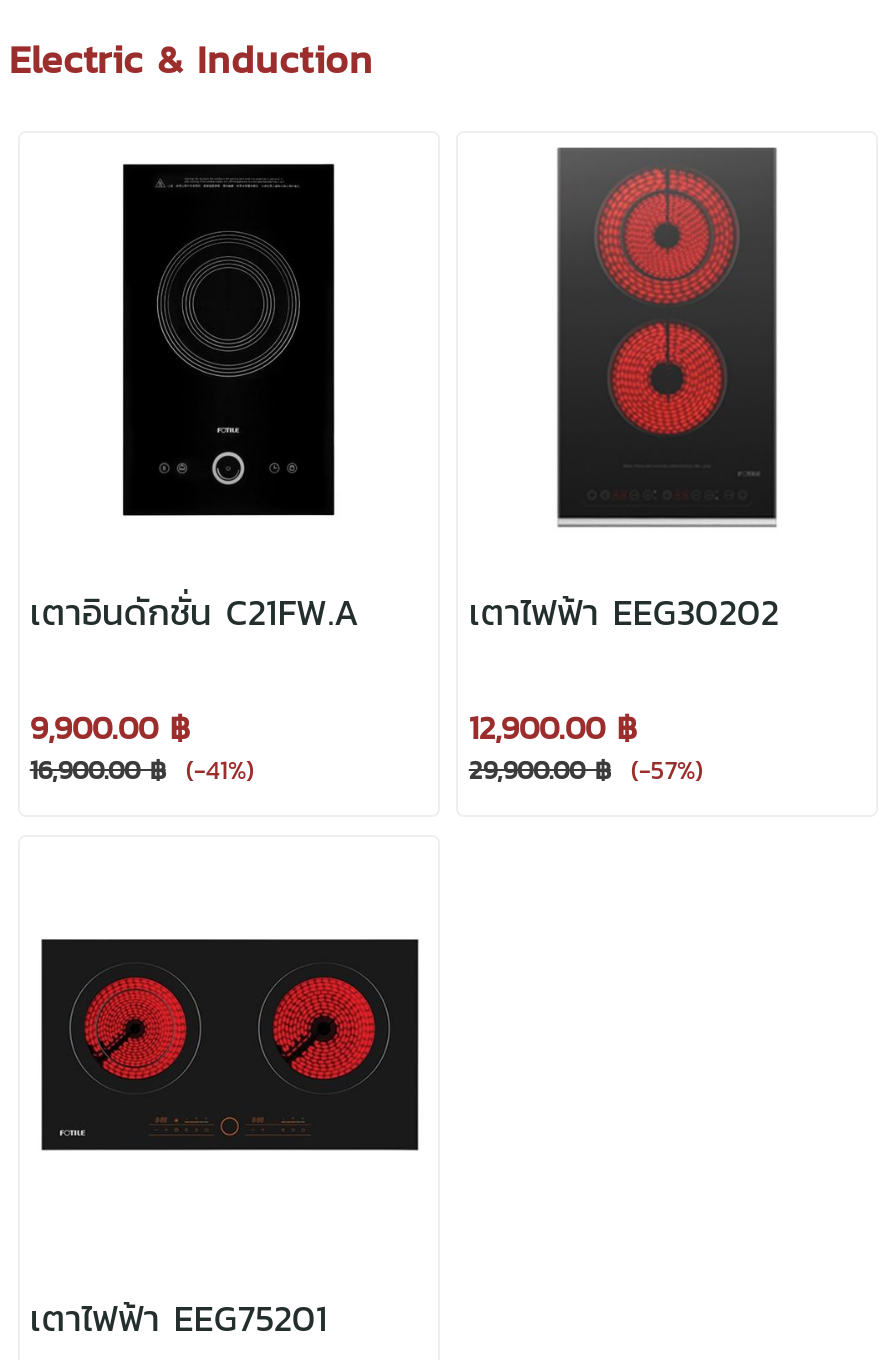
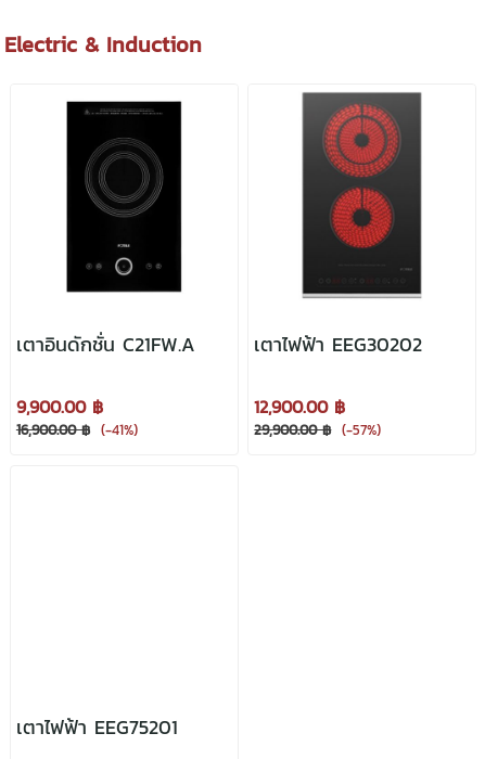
[40,937,420,1153] [image] -> none

